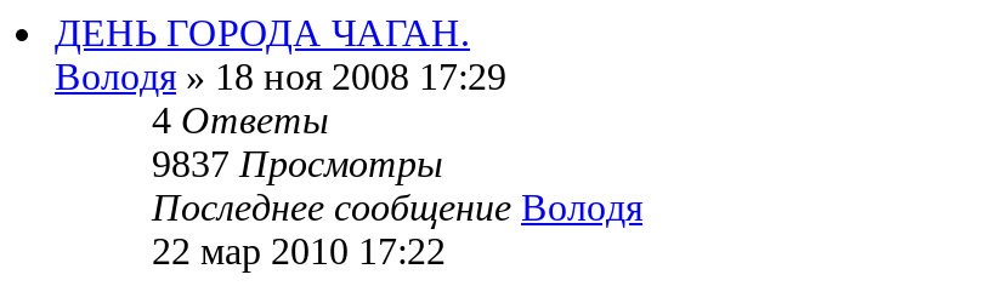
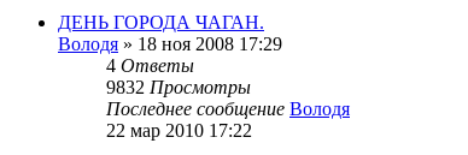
[152,143,443,184] 9837 Просмотры -> [106,77,251,97] 9832 Просмотры

